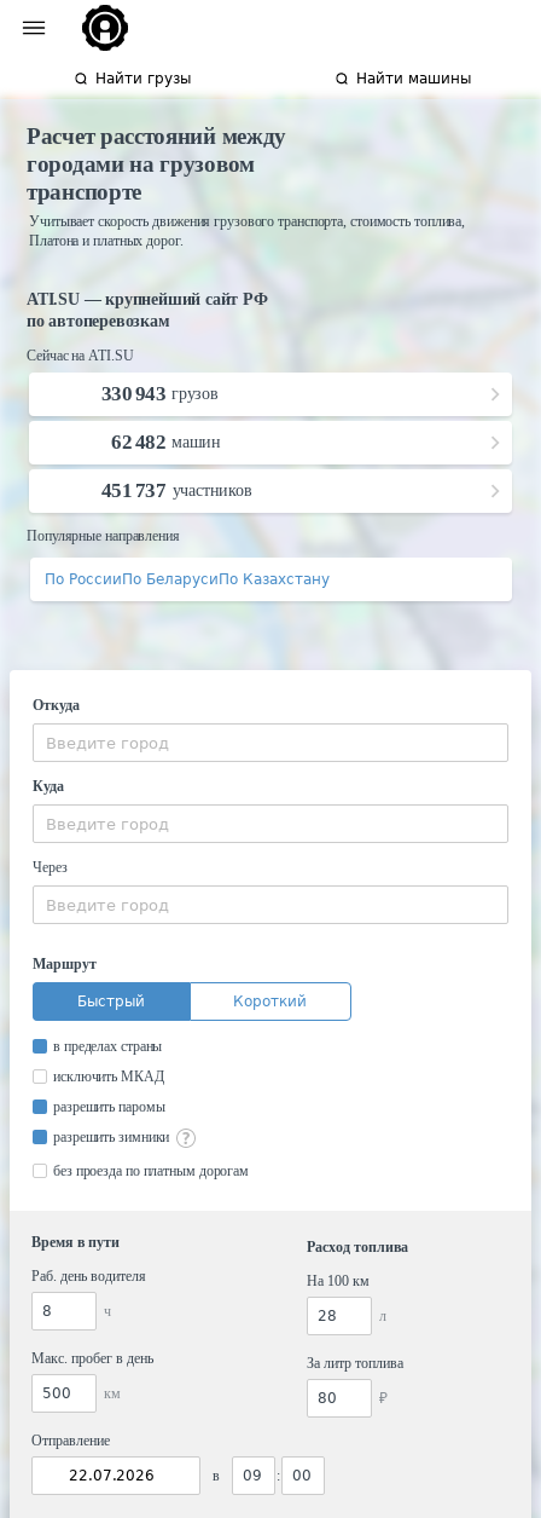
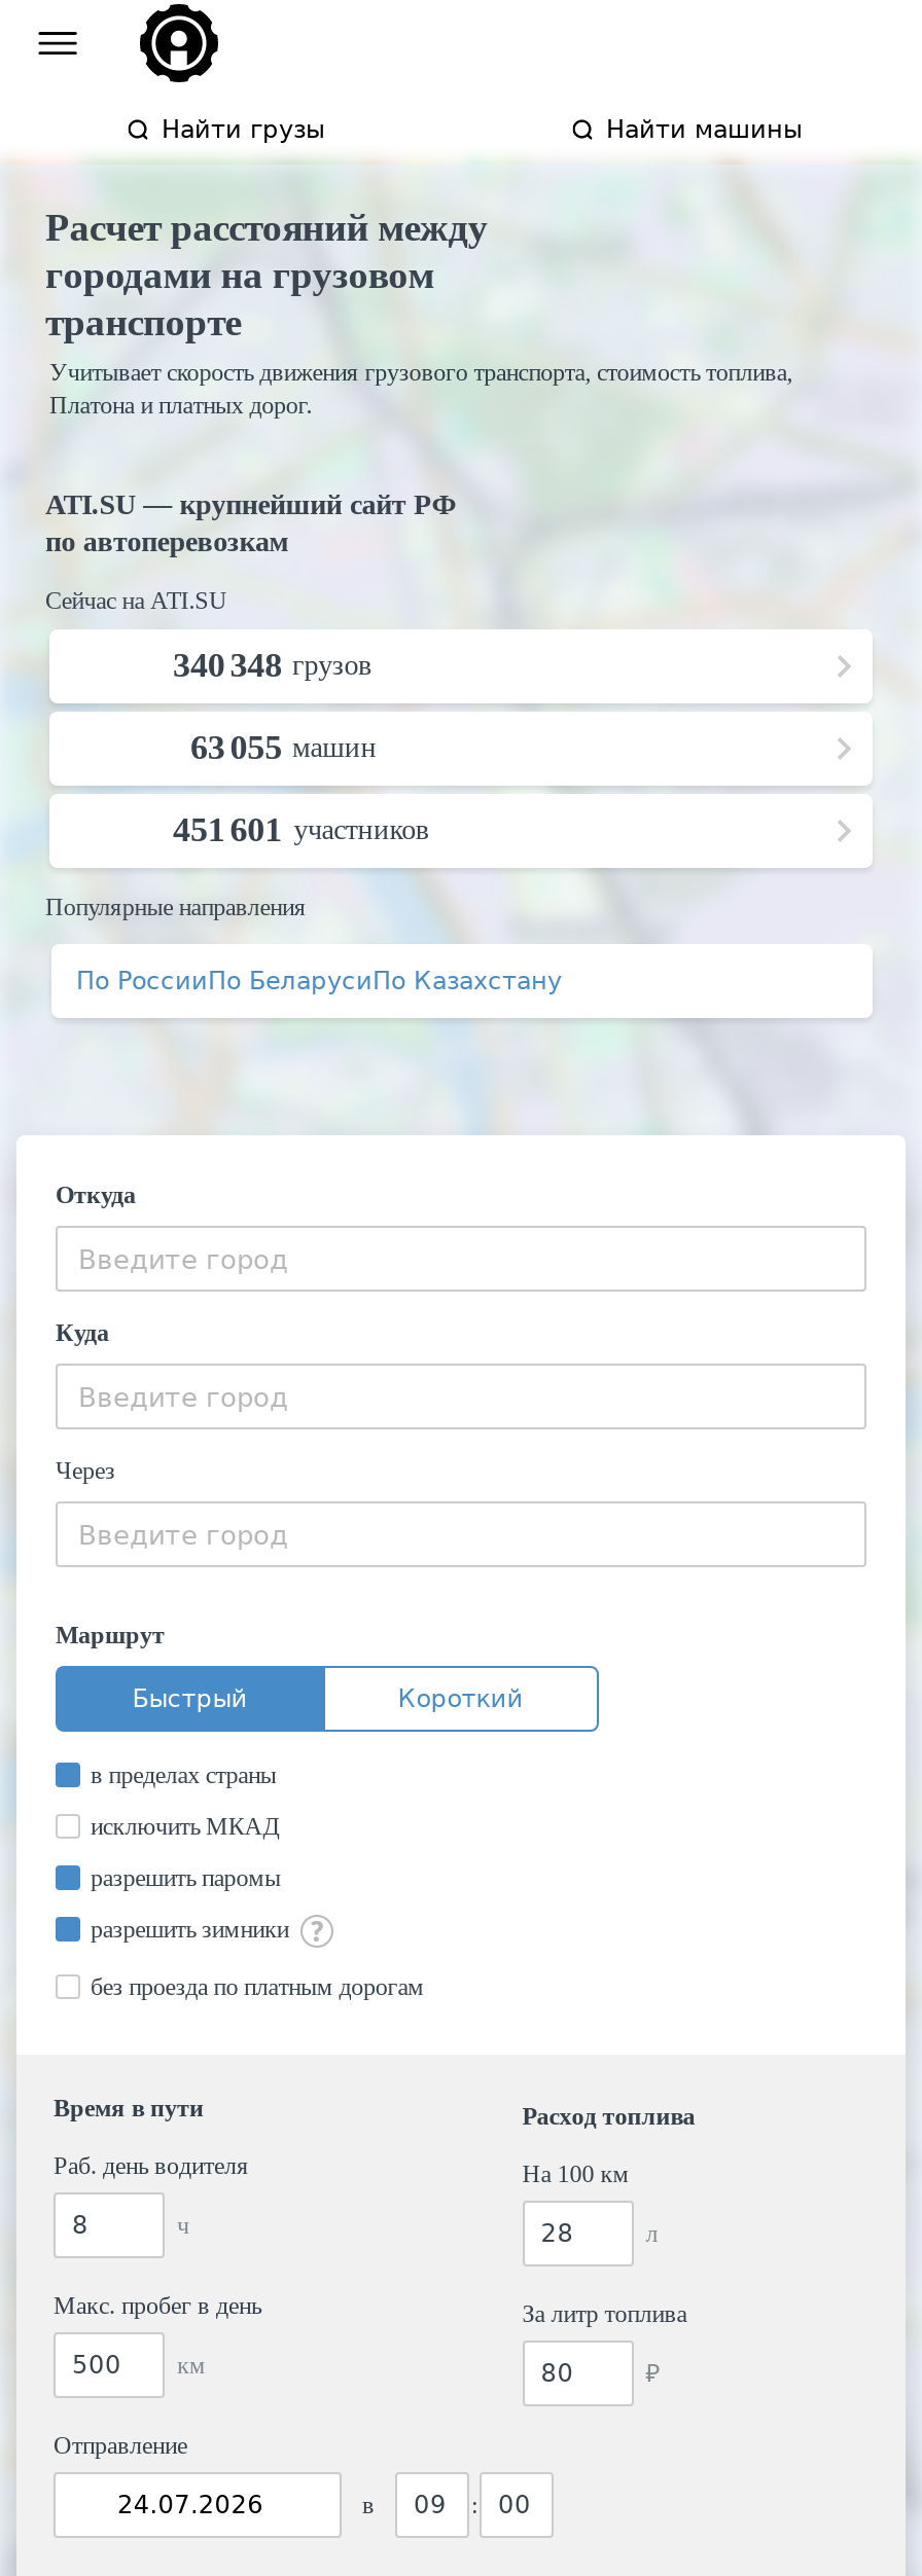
[101,382,218,405] 330 943 грузов -> [173,646,372,685] 340 348 грузов
[112,431,221,454] 62 482 машин -> [190,728,377,767] 63 055 машин
[101,479,252,502] 451 737 участников -> [173,810,430,849] 451 601 участников

